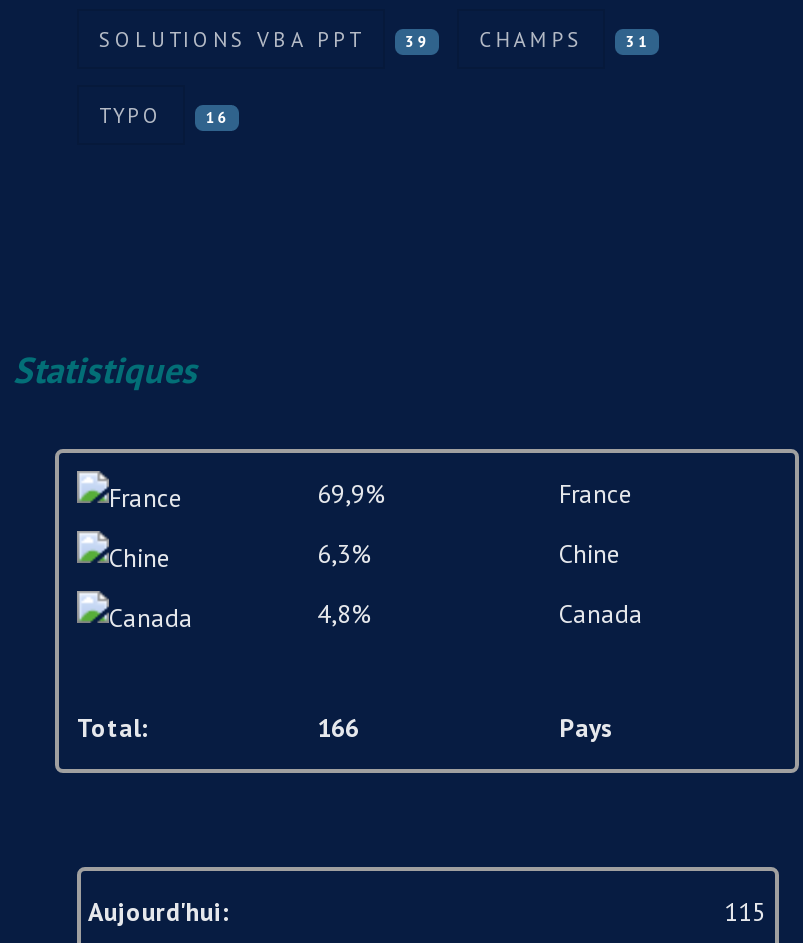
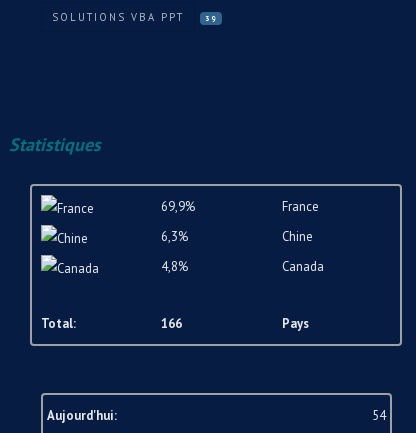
[99,25,650,129] CHAMPS | 31 | TYPO | 16 -> none
[724,896,766,930] 115 -> [371,407,385,424] 54

